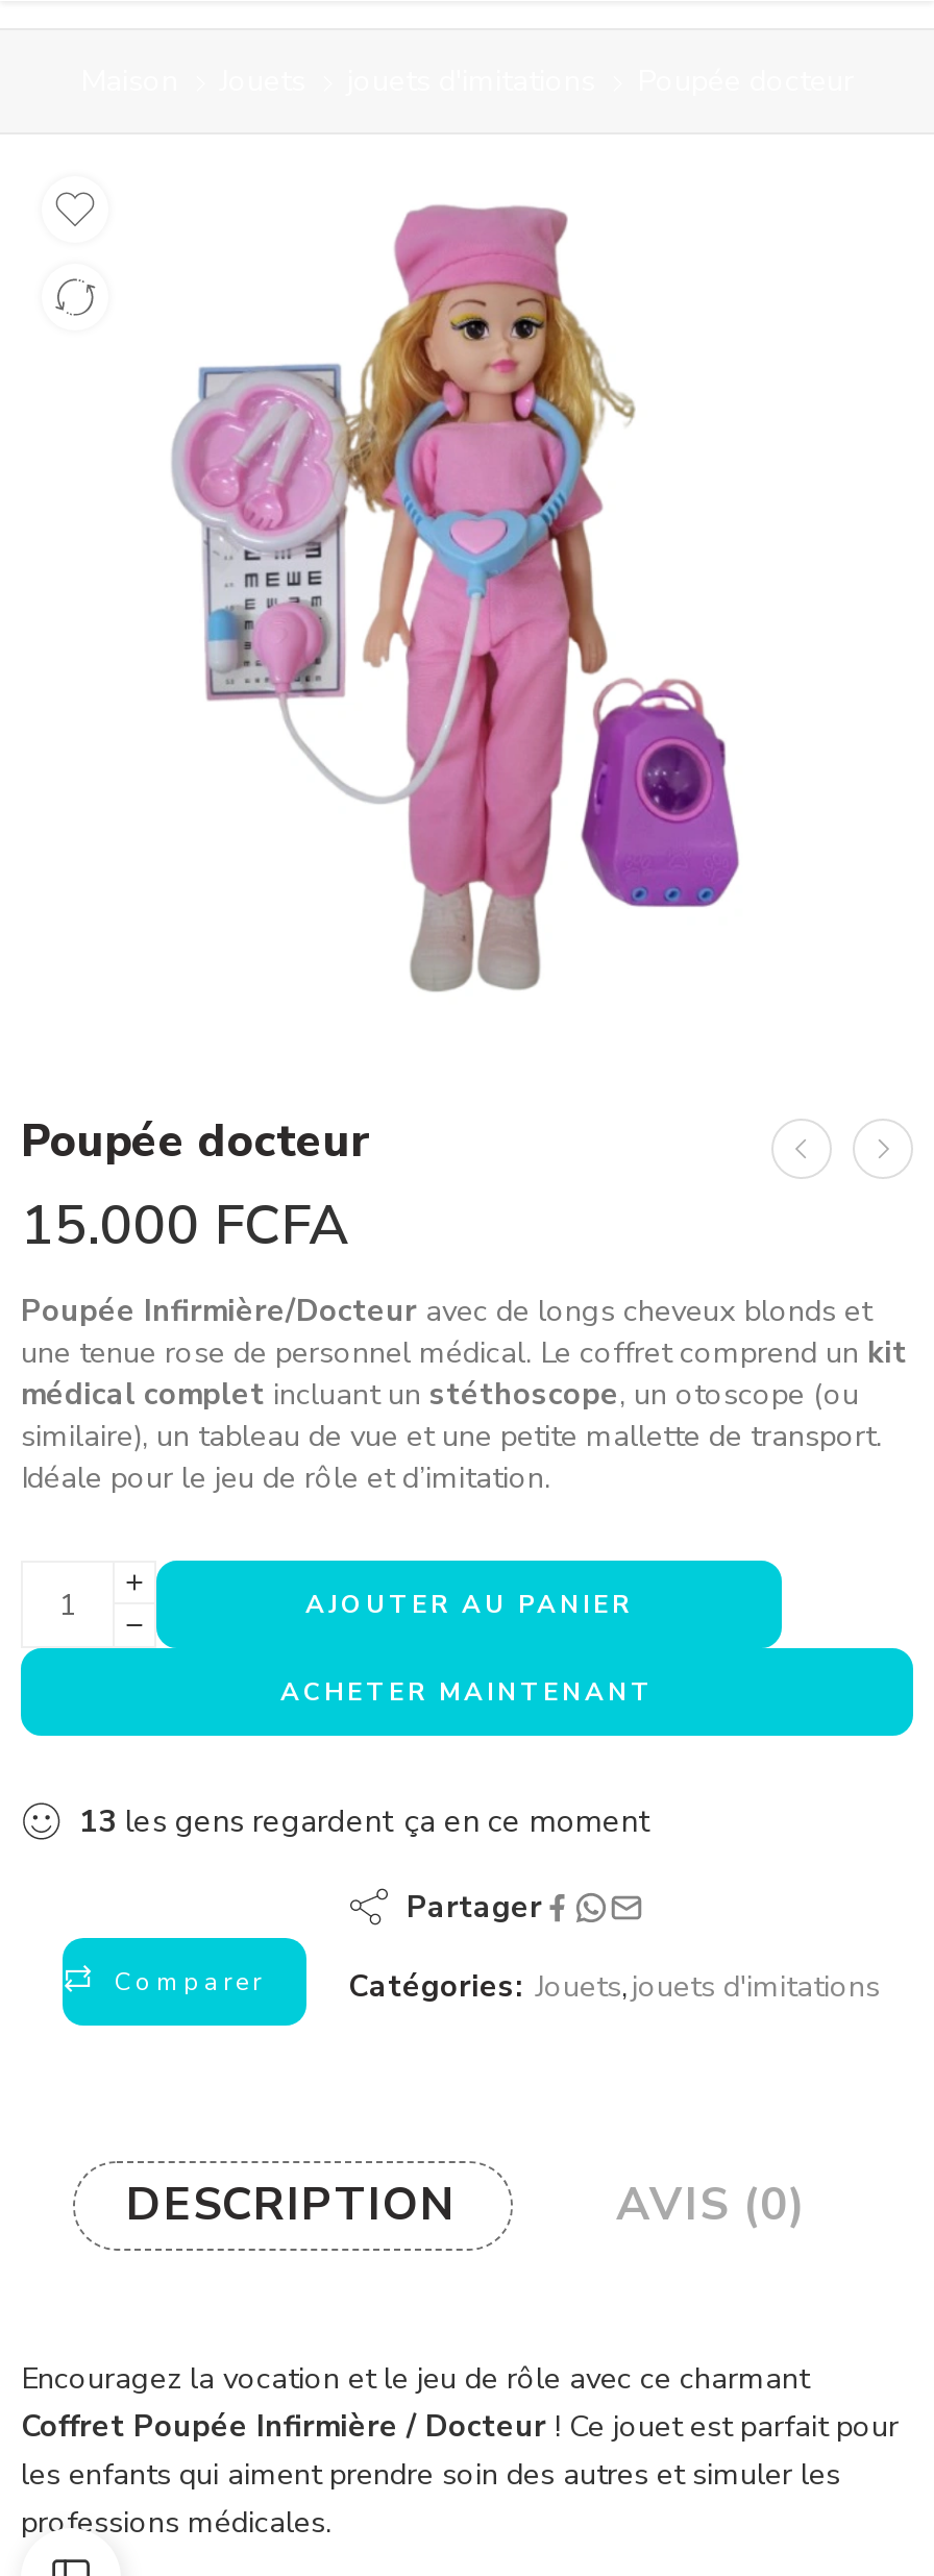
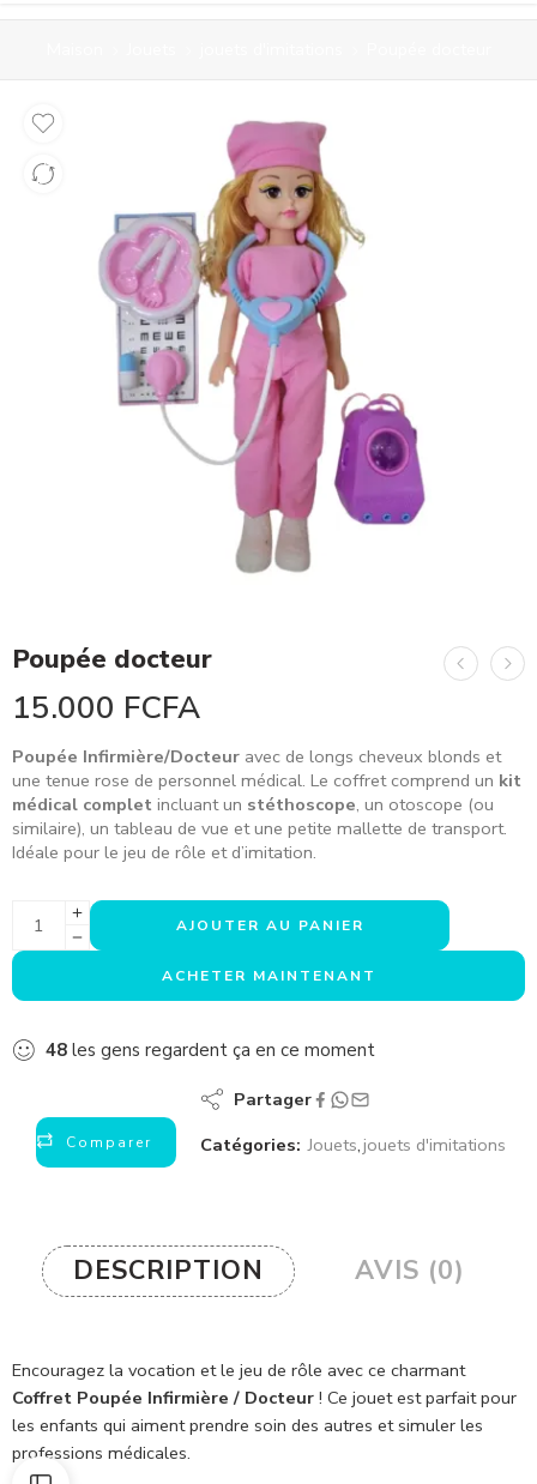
[79,1800,653,1842] 13 les gens regardent ça en ce moment -> [46,1038,375,1062] 48 les gens regardent ça en ce moment

